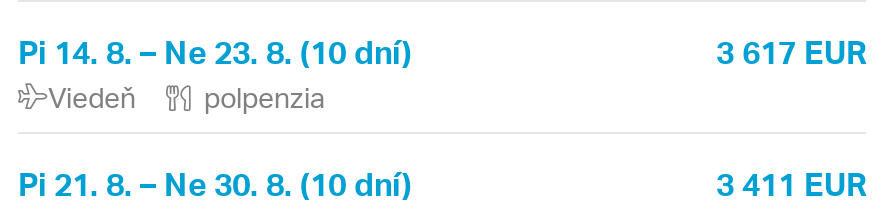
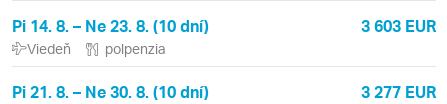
[716,30,866,72] 3 617 EUR -> [361,15,436,36] 3 603 EUR
[716,162,866,204] 3 411 EUR -> [361,81,436,102] 3 277 EUR

